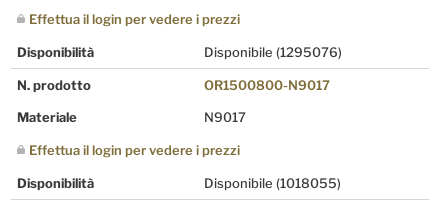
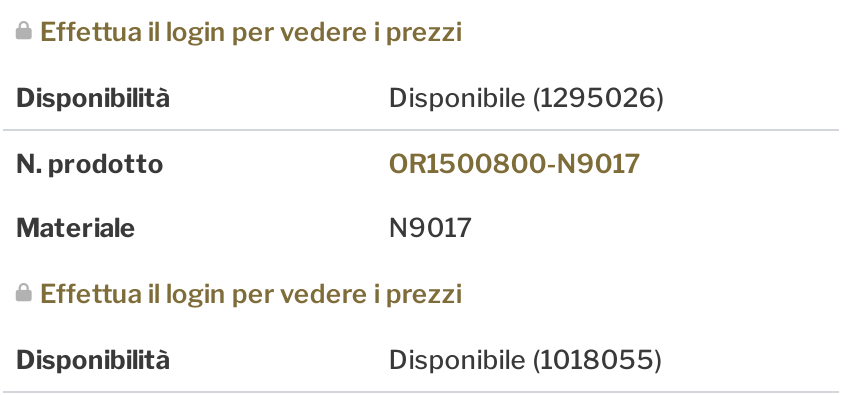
[204,44,342,60] Disponibile (1295076) -> [389,81,665,113] Disponibile (1295026)

